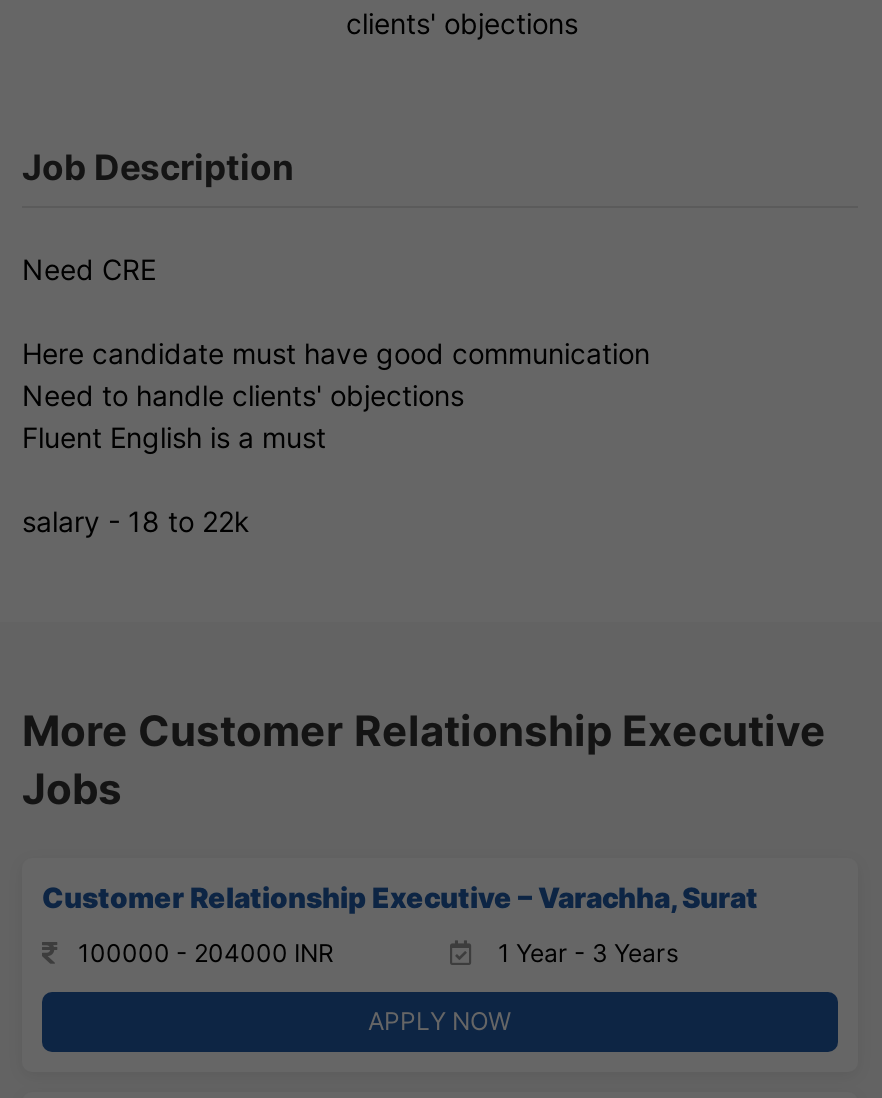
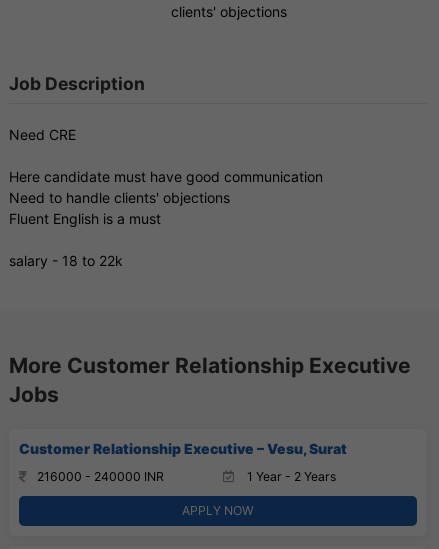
[42,879,758,913] Customer Relationship Executive – Varachha, Surat -> [19,440,347,457] Customer Relationship Executive – Vesu, Surat
[78,937,334,967] 100000 - 204000 INR -> [37,469,164,484] 216000 - 240000 INR
[492,937,678,967] 1 Year - 3 Years -> [244,469,336,484] 1 Year - 2 Years

